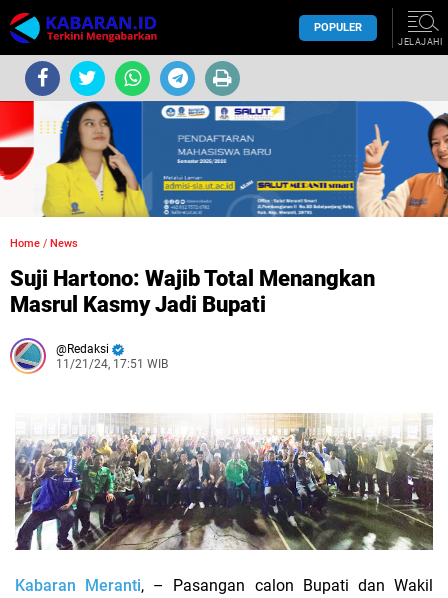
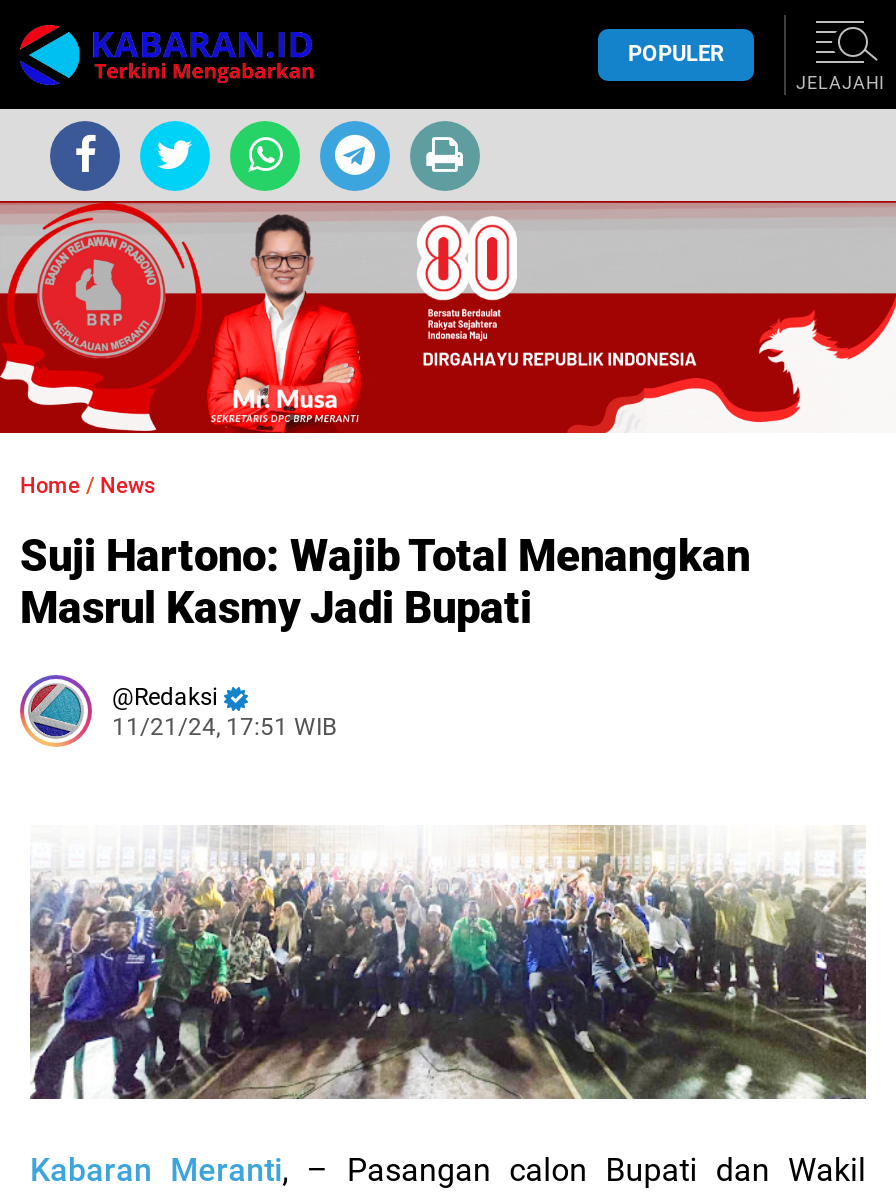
[3,100,445,218] [image] -> [6,199,890,435] [image]

